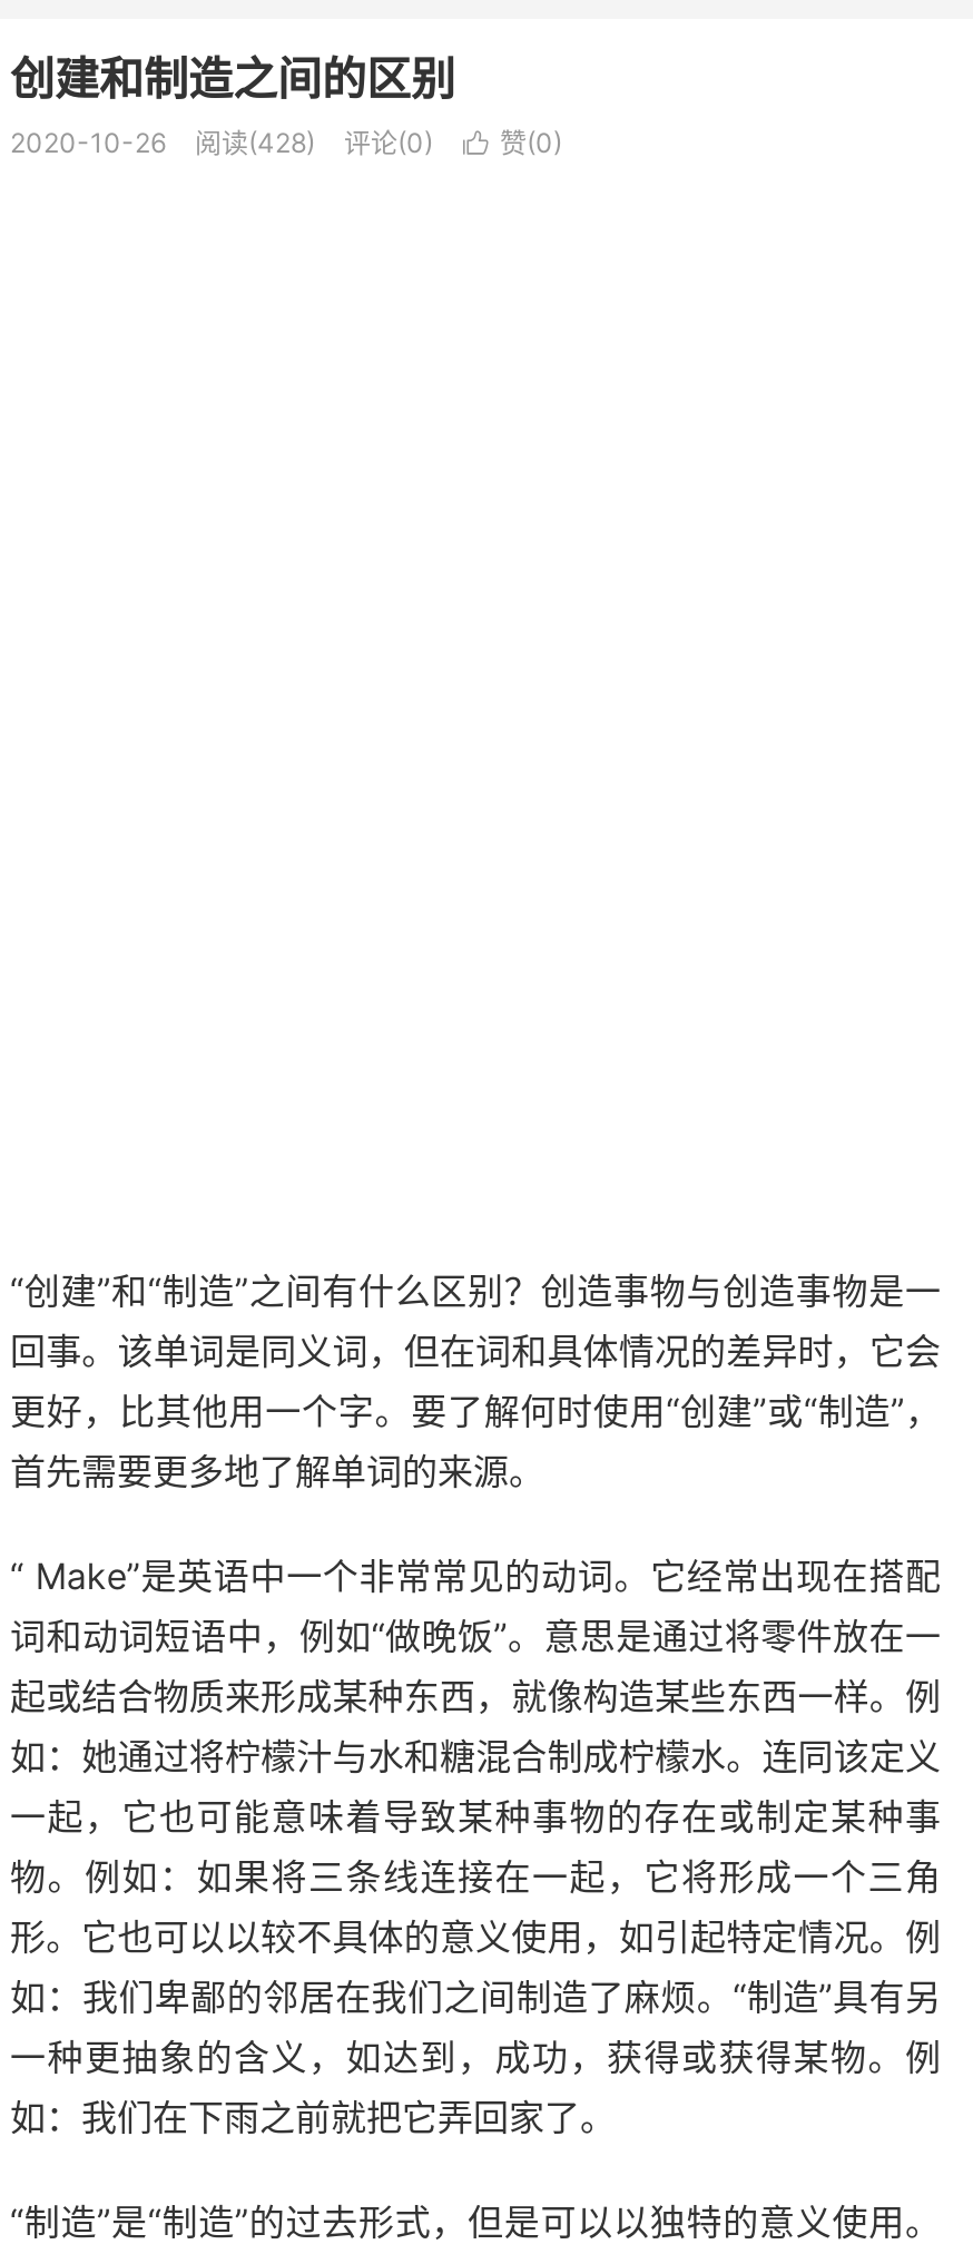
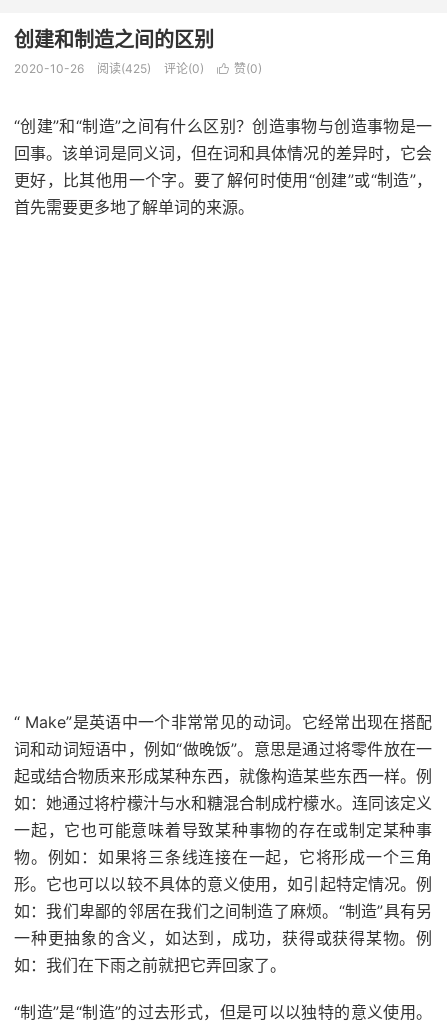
[195,126,315,159] 阅读(428) -> [97,61,151,76] 阅读(425)
moved [10,1268,941,1493] -> [14,116,432,217]: “创建”和“制造”之间有什么区别？创造事物与创造事物是一 | 回事。该单词是同义词，但在词和具体情况的差异时，它会 | 更好，比其他用一个字。要了解何时使用“创建”或“制造”， | 首先需要更多地了解单词的来源。

